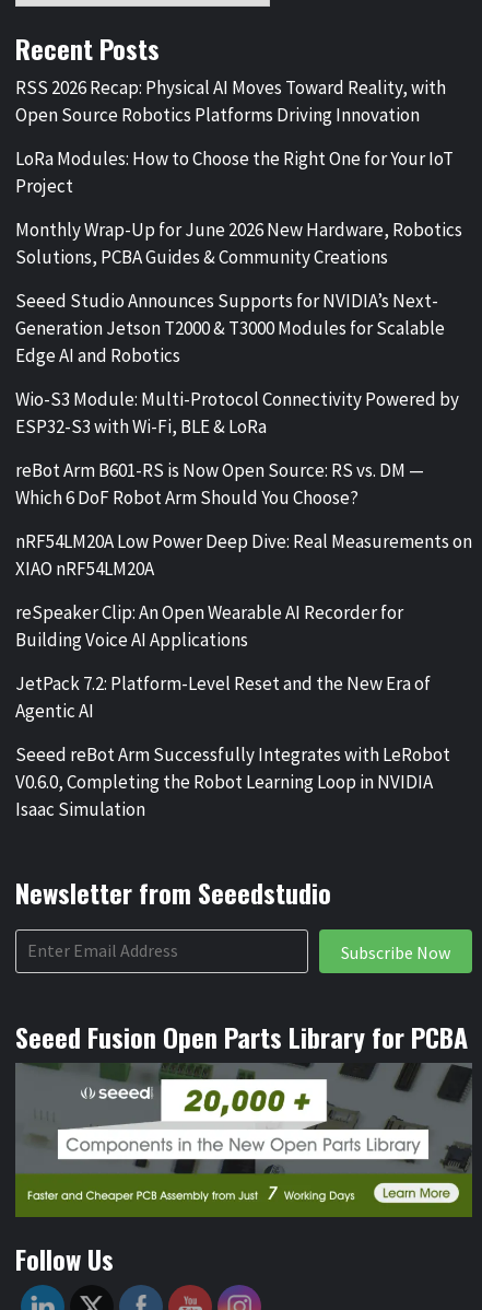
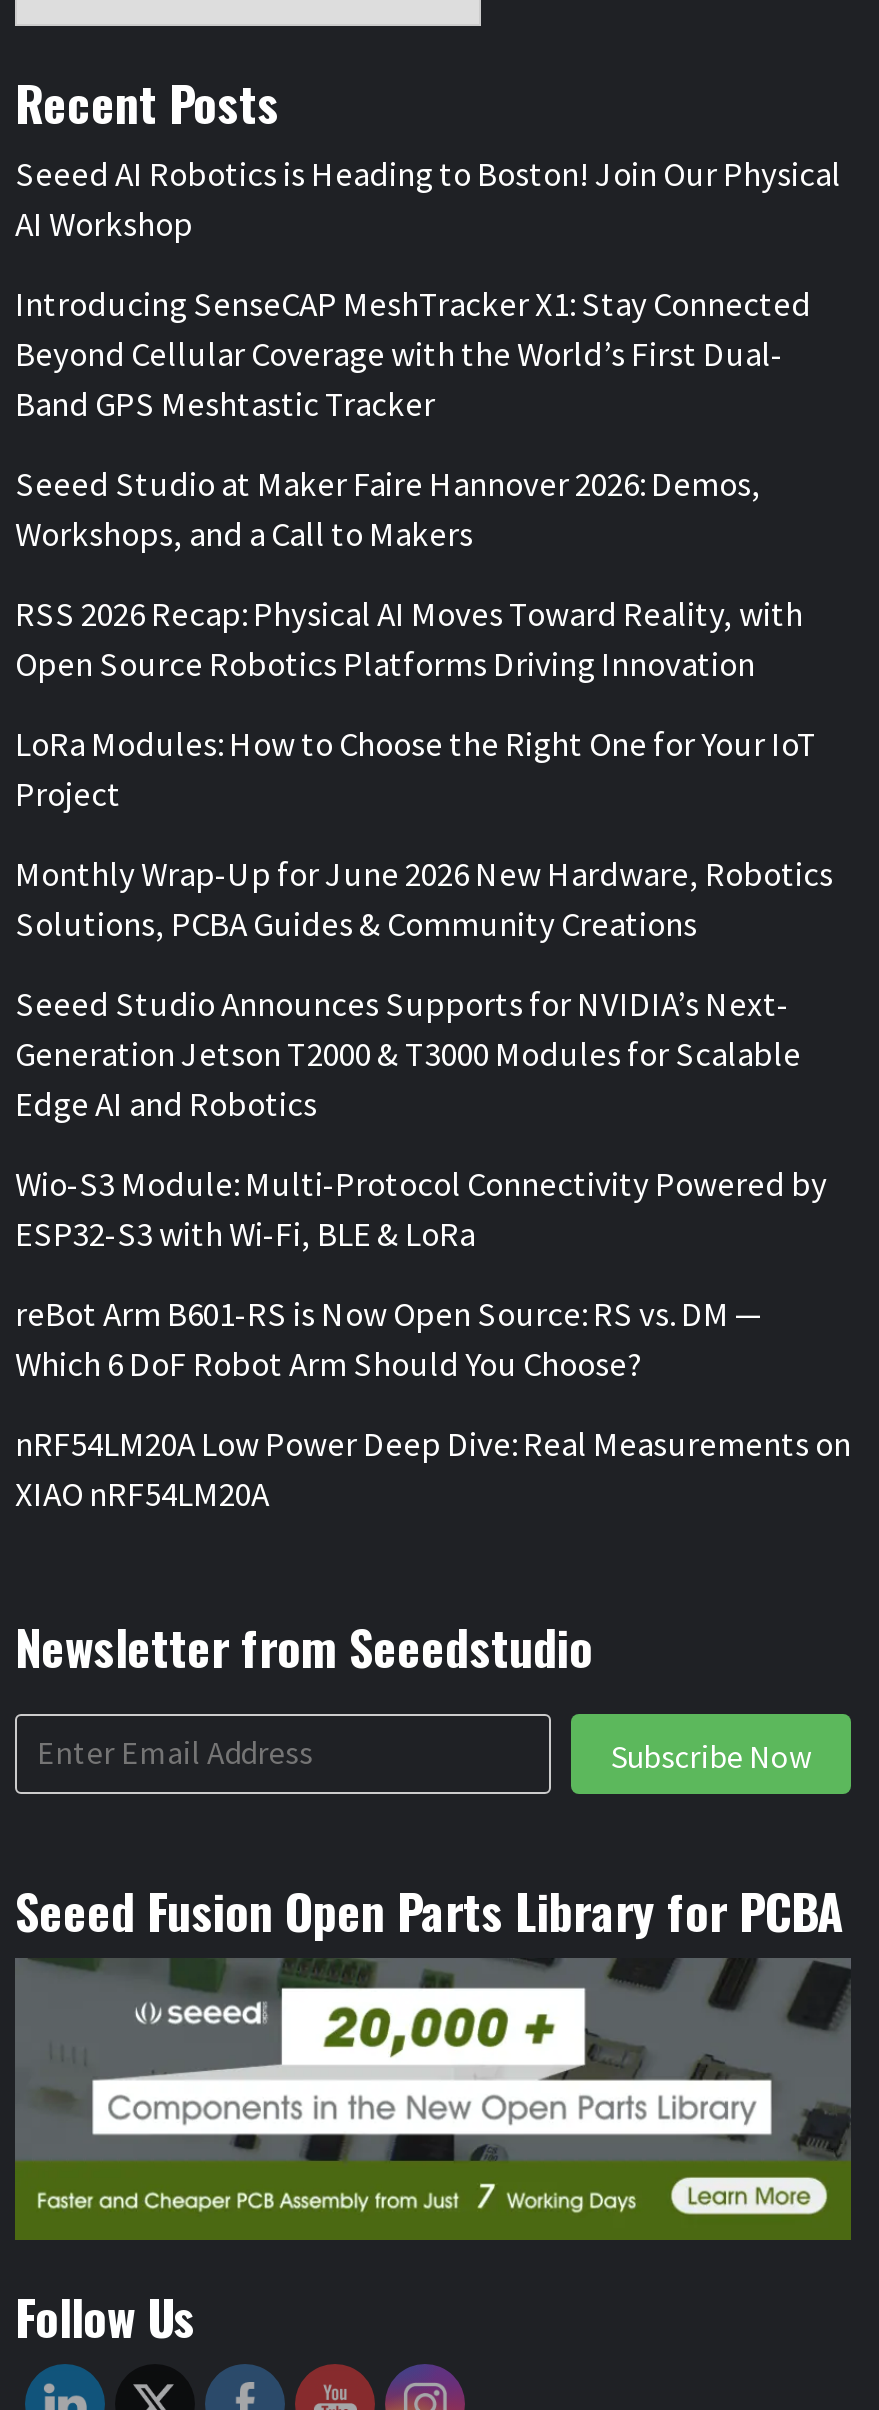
none -> [15,152,841,556] Seeed AI Robotics is Heading to Boston! Join Our Physical | AI Workshop | Introducing SenseCAP MeshTracker X1: Stay Connected | Beyond Cellular Coverage with the World’s First Dual- | Band GPS Meshtastic Tracker | Seeed Studio at Maker Faire Hannover 2026: Demos, | Workshops, and a Call to Makers
moved [15,75,472,580] -> [15,592,851,1516]: RSS 2026 Recap: Physical AI Moves Toward Reality, with | Open Source Robotics Platforms Driving Innovation | LoRa Modules: How to Choose the Right One for Your IoT | ... | nRF54LM20A Low Power Deep Dive: Real Measurements on | XIAO nRF54LM20A
[15,600,450,821] reSpeaker Clip: An Open Wearable AI Recorder for | Building Voice AI Applications | JetPack 7.2: Platform-Level Reset and the New Era of | Agentic AI | Seeed reBot Arm Successfully Integrates with LeRobot | V0.6.0, Completing the Robot Learning Loop in NVIDIA | Isaac Simulation -> none

